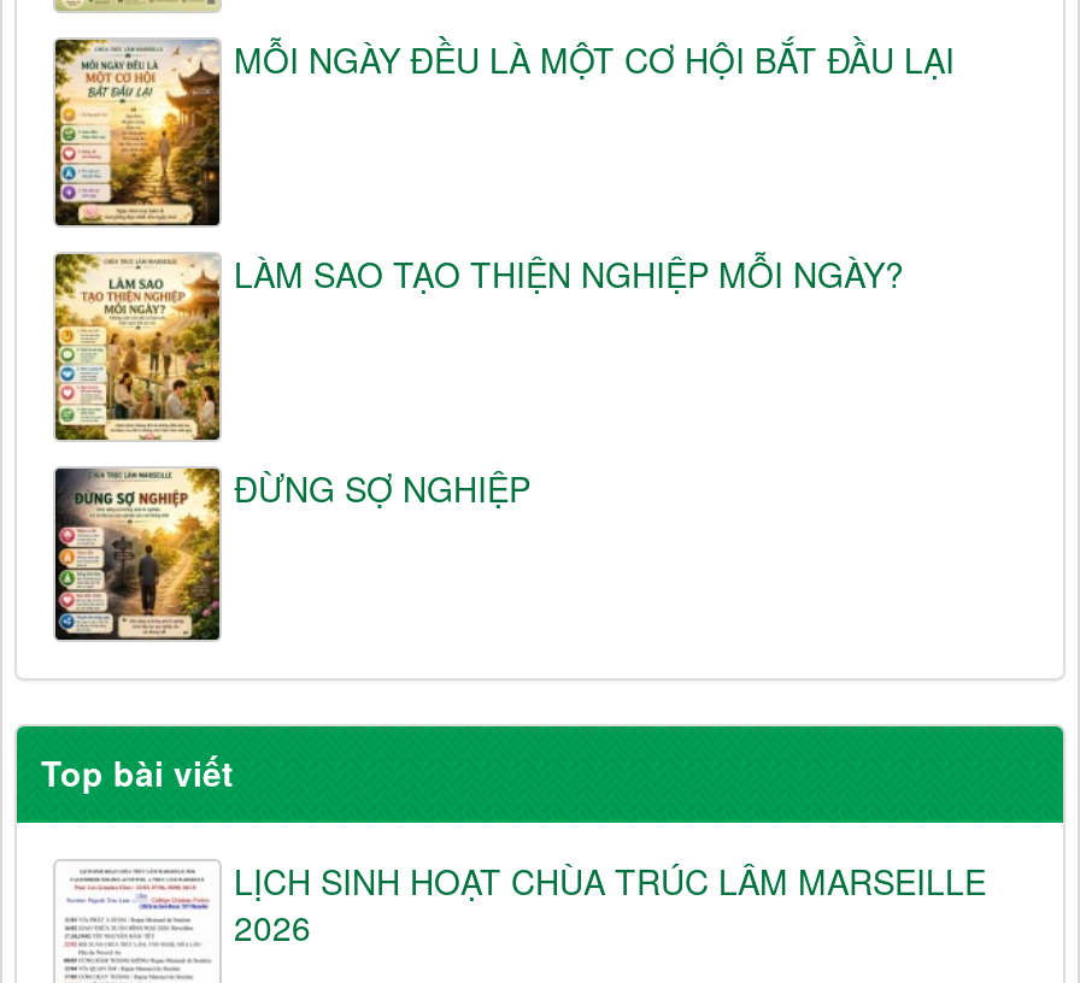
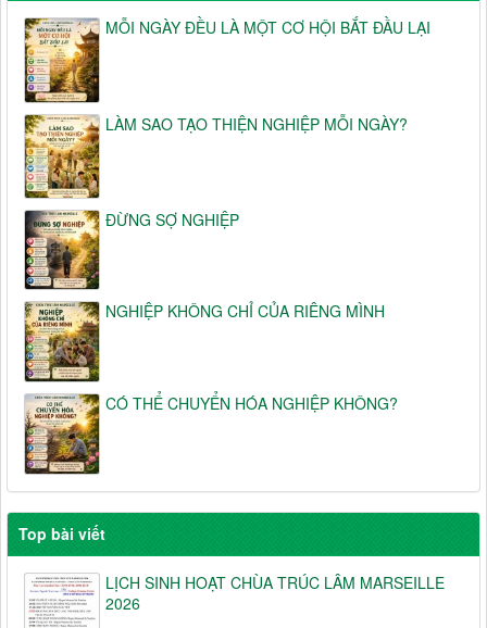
none -> [24,300,385,382] [image] | NGHIỆP KHÔNG CHỈ CỦA RIÊNG MÌNH
none -> [24,392,398,475] [image] | CÓ THỂ CHUYỂN HÓA NGHIỆP KHÔNG?

